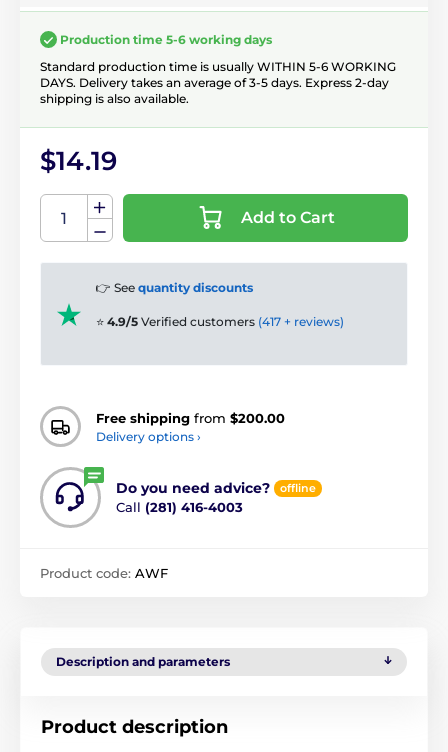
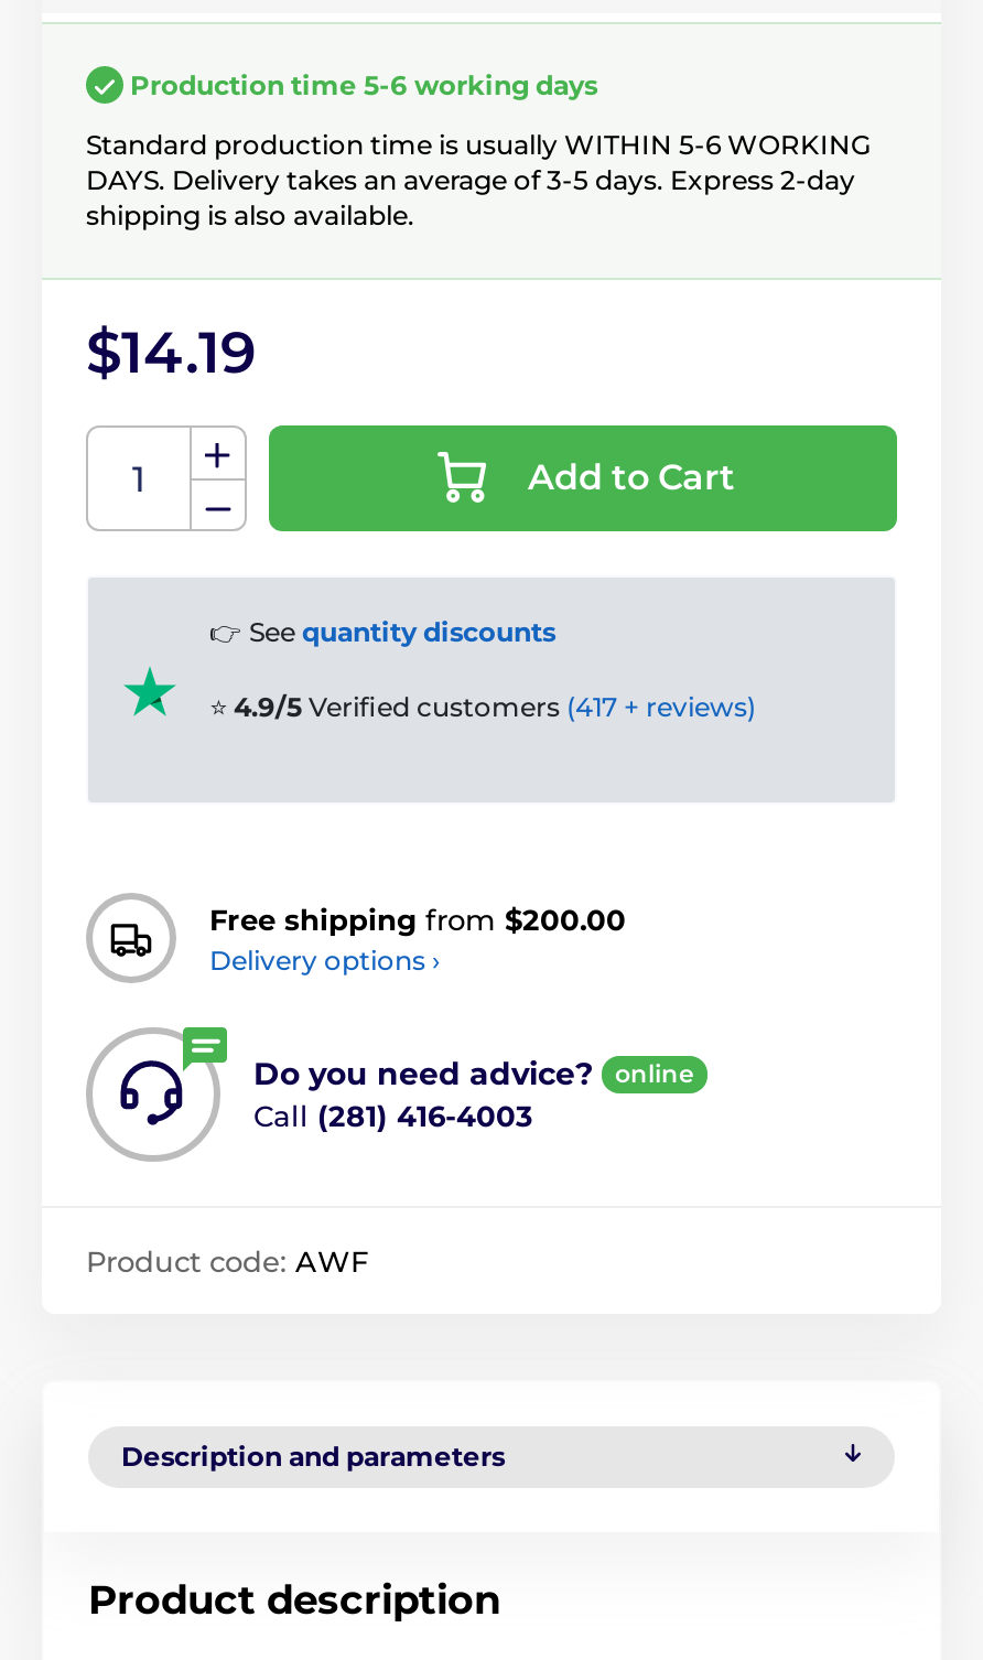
[280,481,316,495] offline -> [615,1058,694,1089] online

